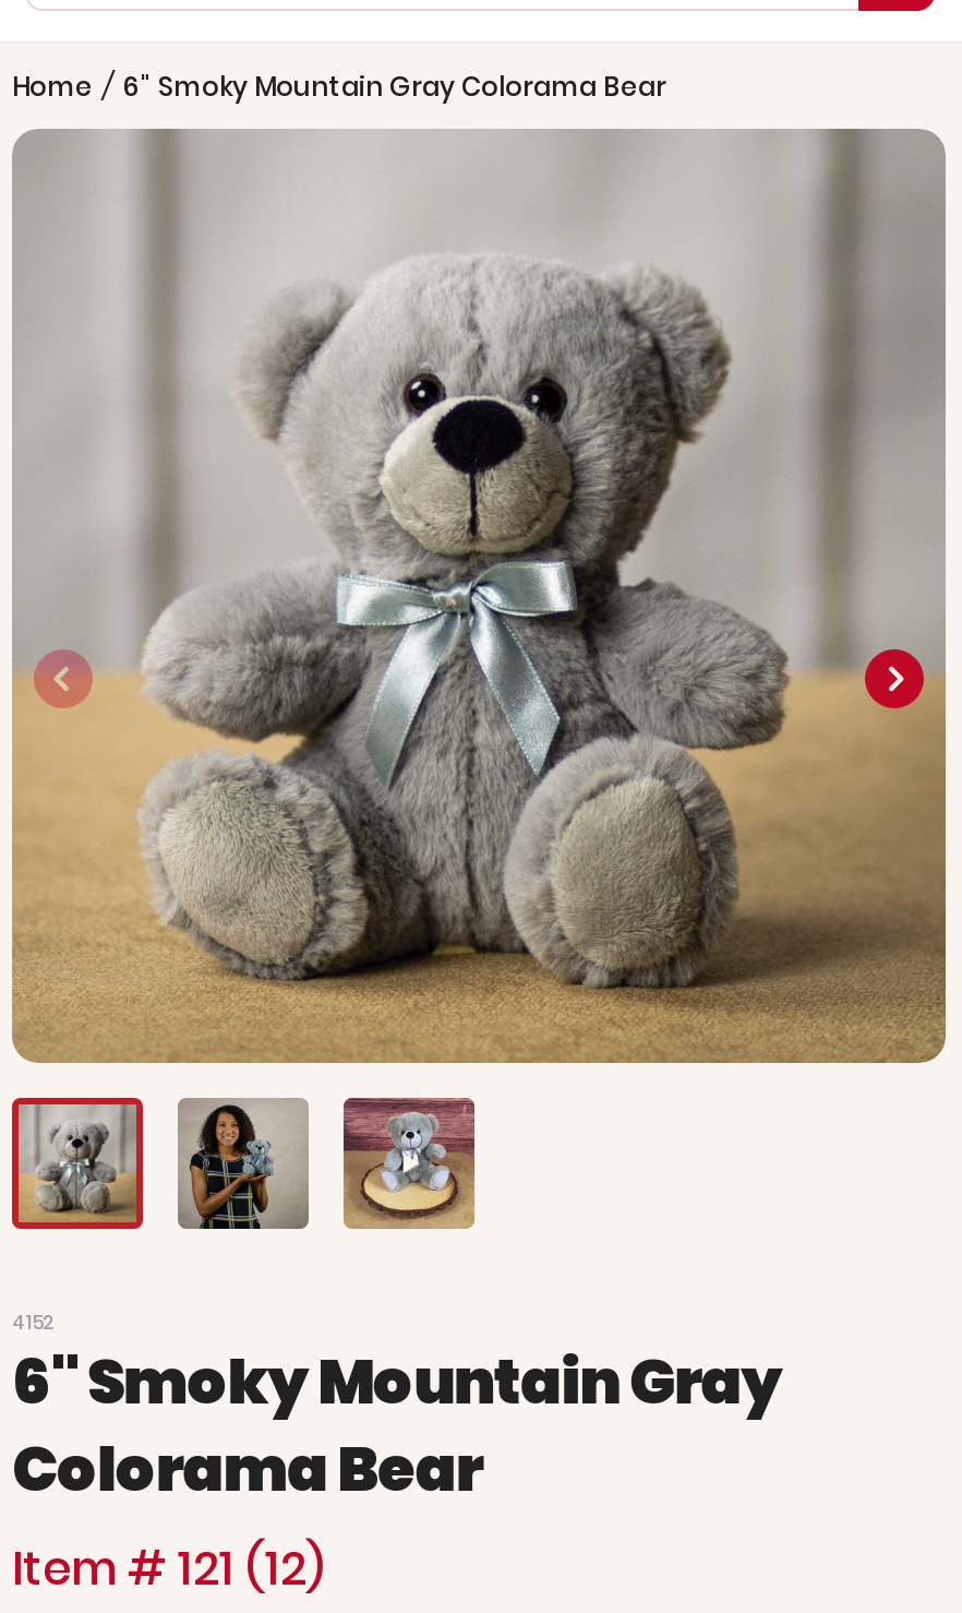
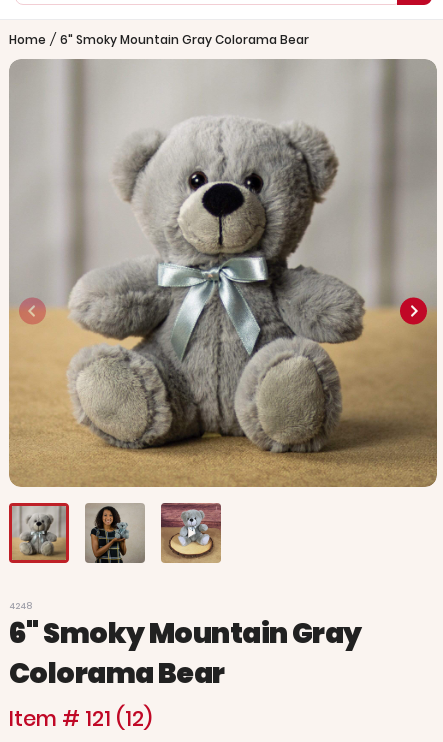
[12,1310,53,1336] 4152 -> [9,600,33,612] 4248

